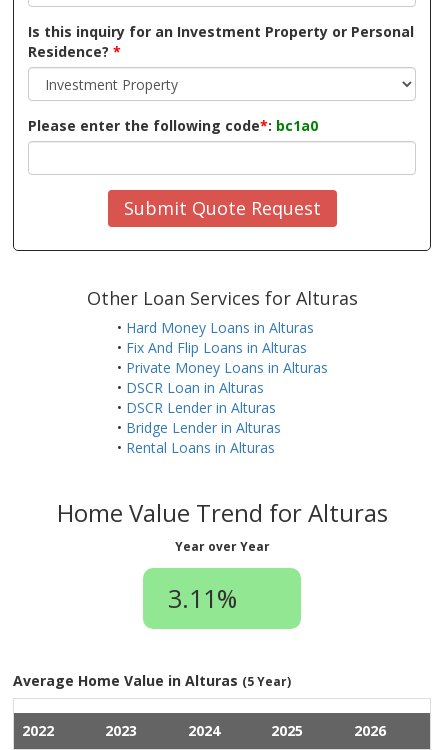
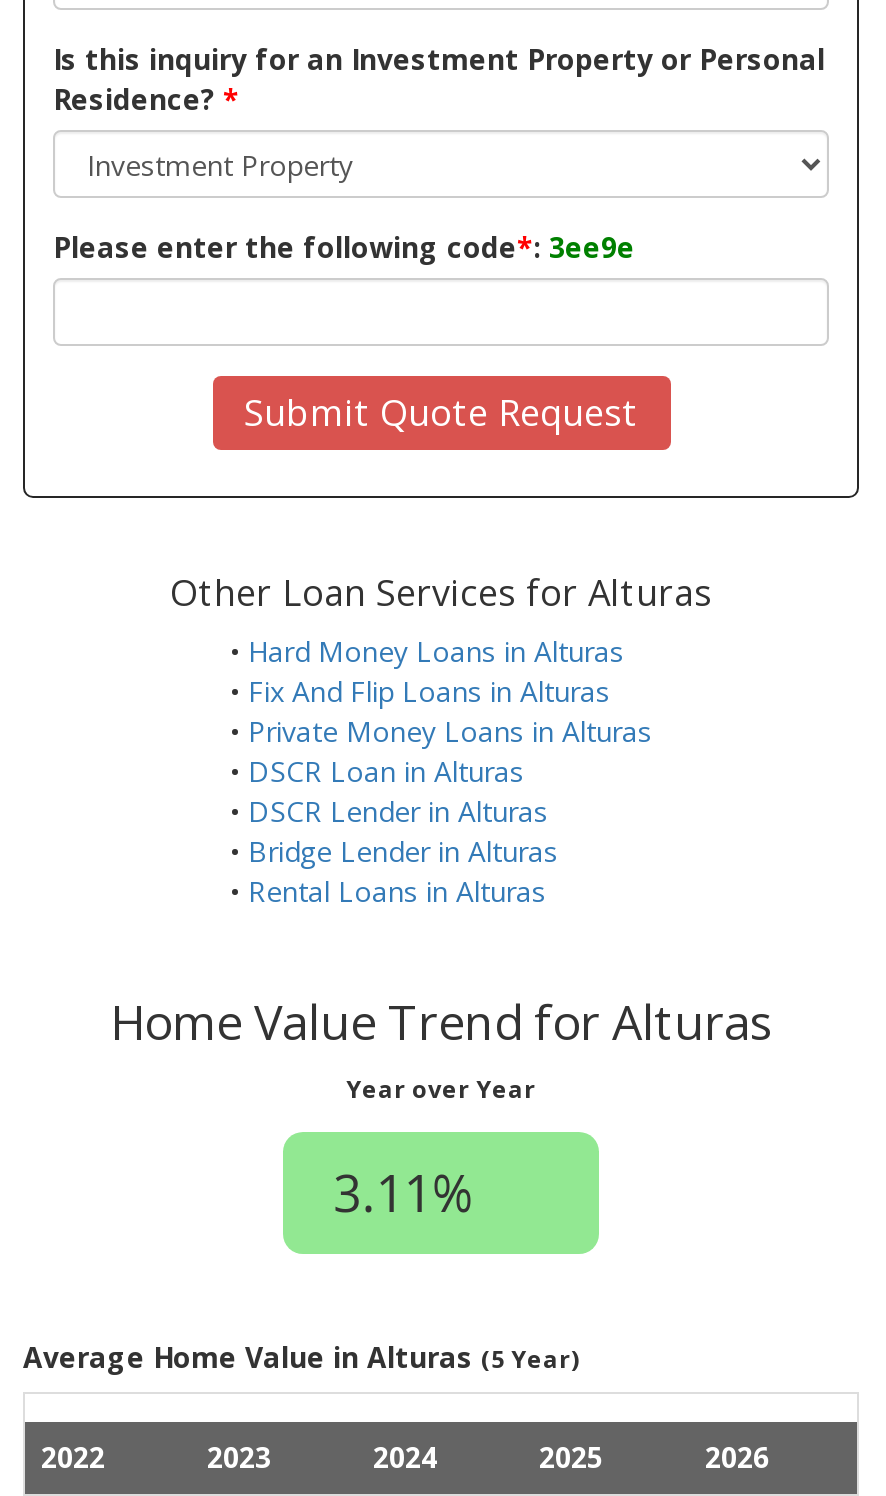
[28,116,318,135] Please enter the following code*: bc1a0 -> [53,229,635,267] Please enter the following code*: 3ee9e

